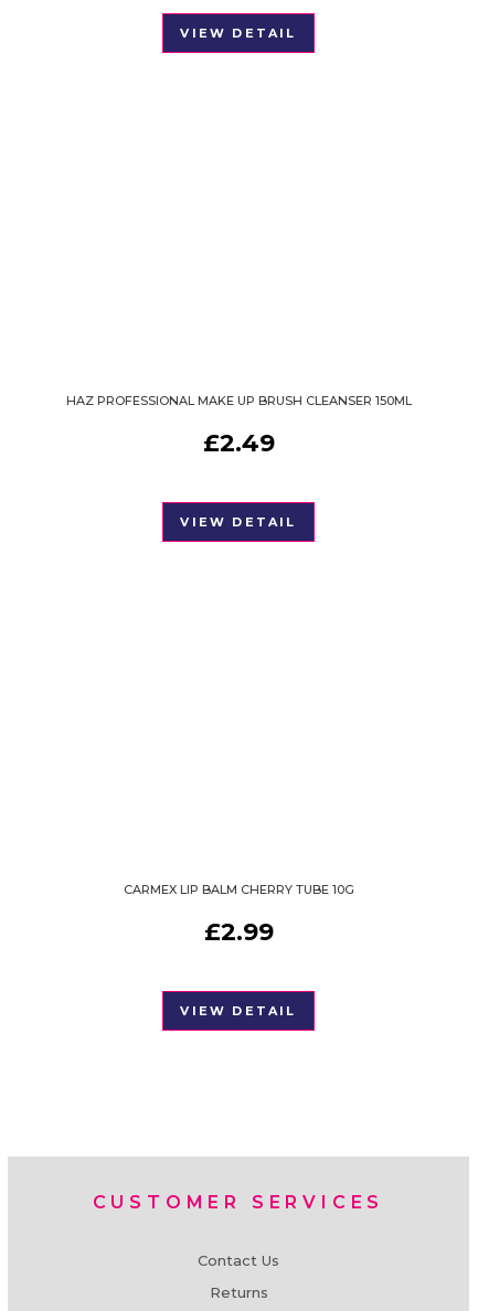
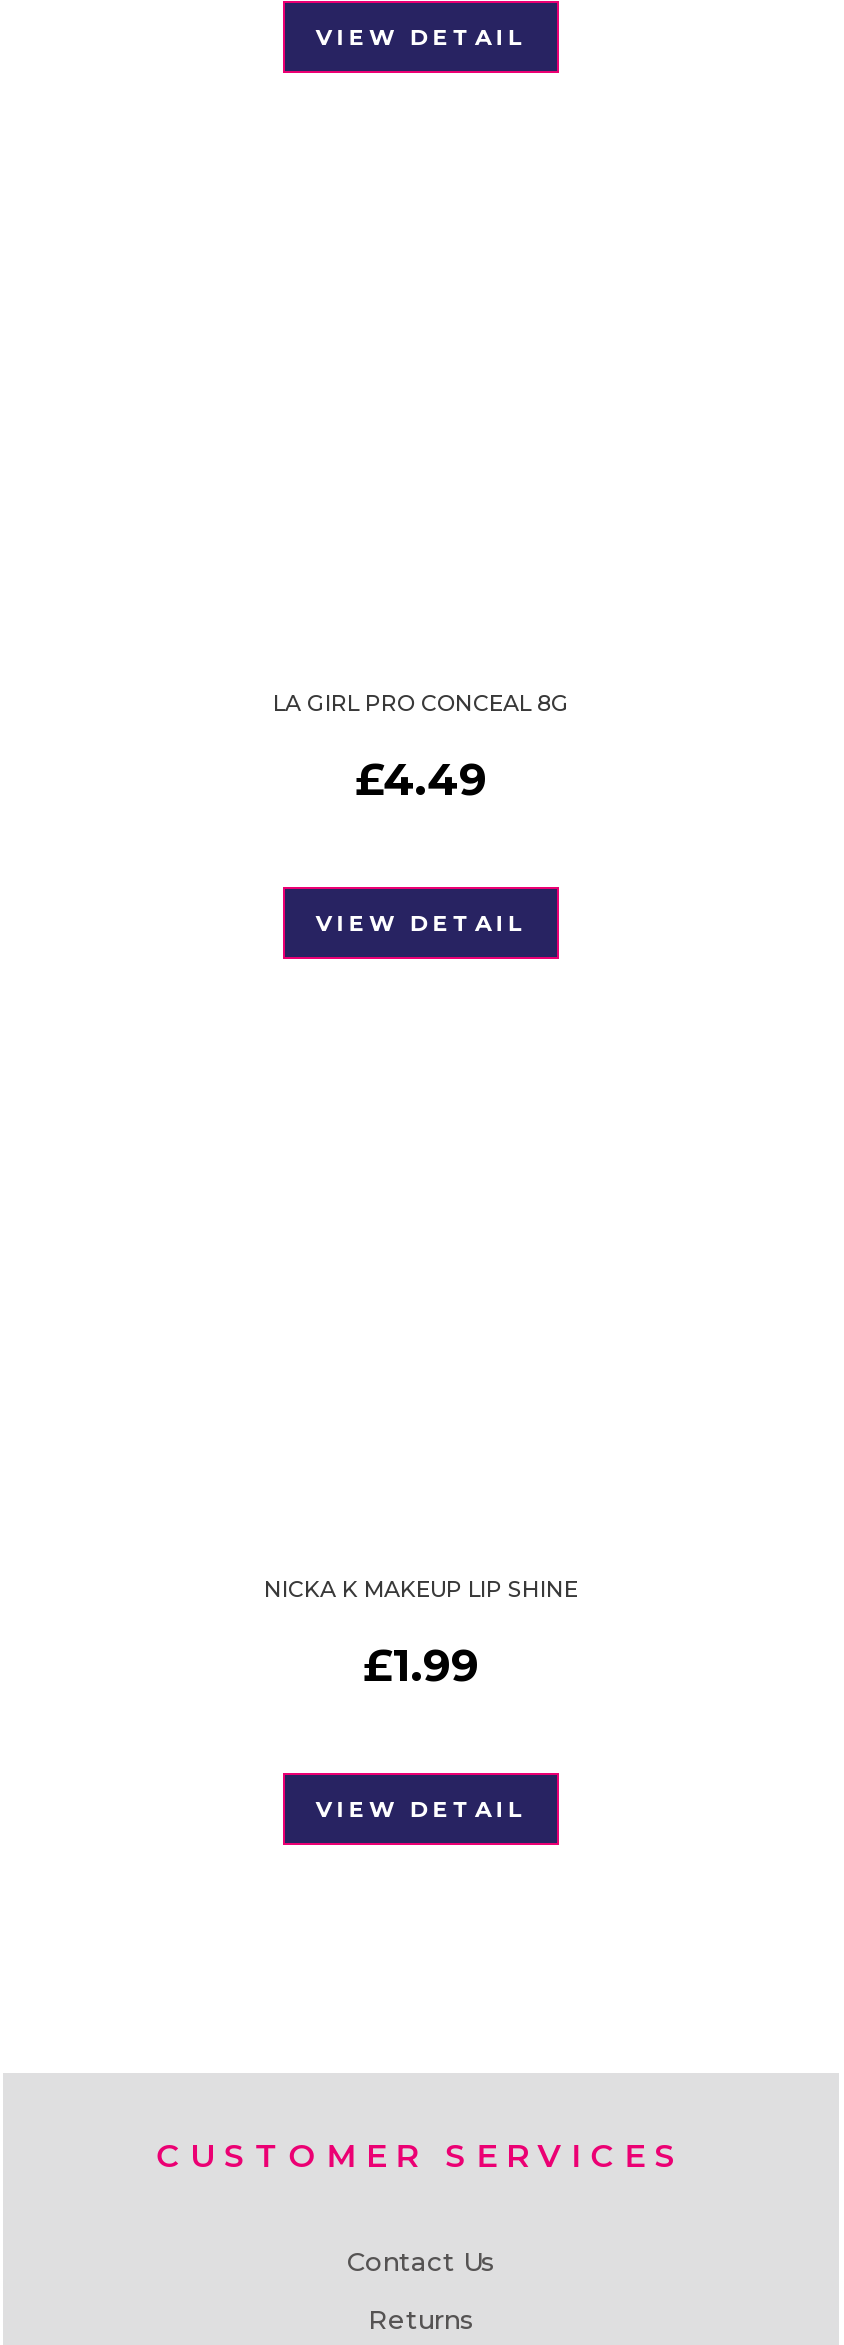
[66,393,411,409] HAZ PROFESSIONAL MAKE UP BRUSH CLEANSER 150ML -> [273,690,569,718] LA GIRL PRO CONCEAL 8G
[203,429,274,458] £2.49 -> [355,754,487,808] £4.49
[123,882,354,898] CARMEX LIP BALM CHERRY TUBE 10G -> [264,1576,578,1604] NICKA K MAKEUP LIP SHINE
[204,917,273,947] £2.99 -> [363,1640,479,1694] £1.99

